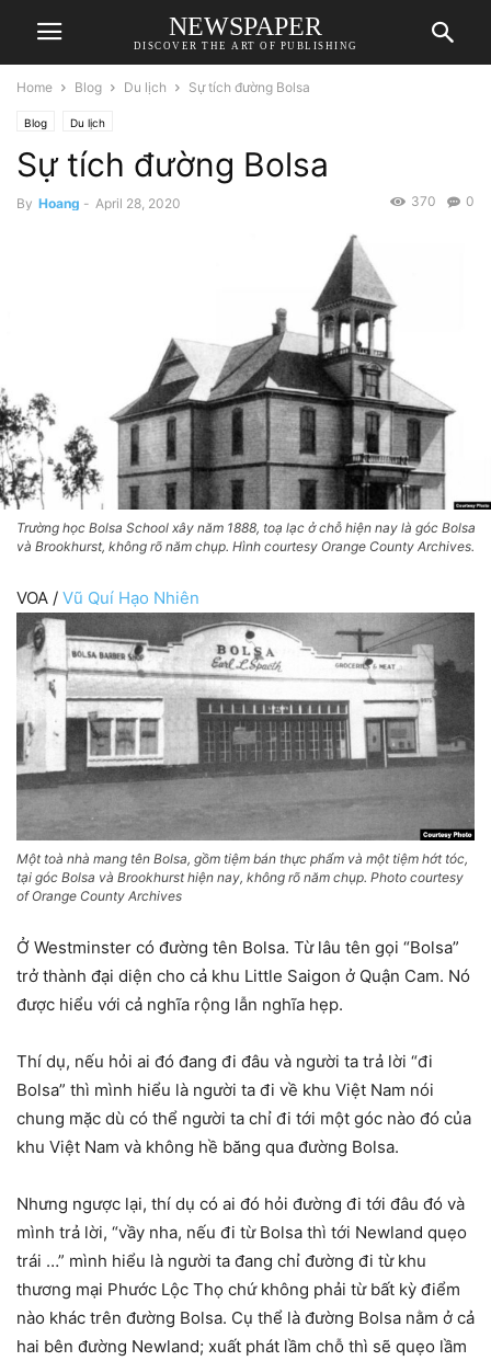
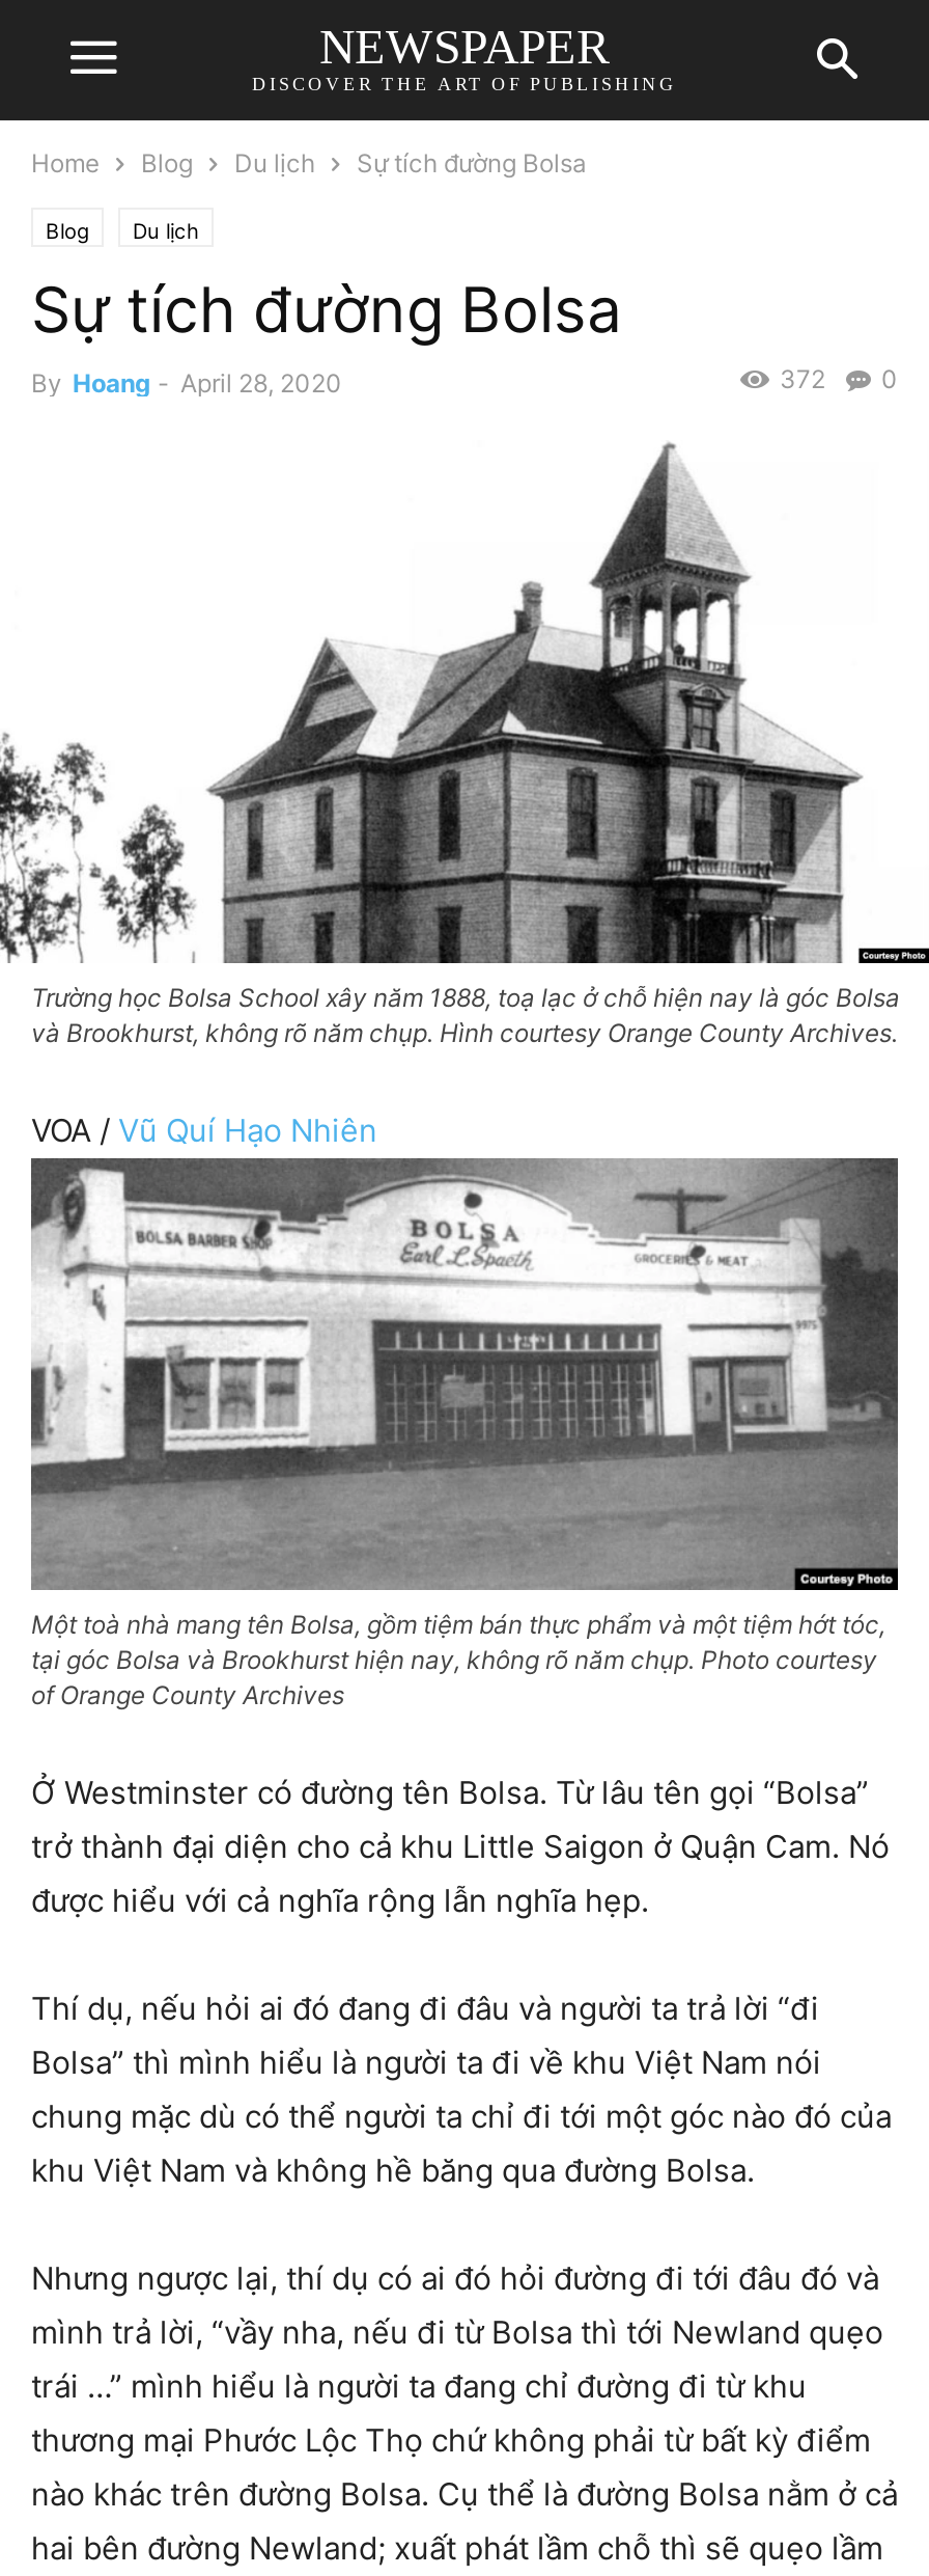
[411,193,475,209] 370 0 -> [780,363,898,394] 372 0

